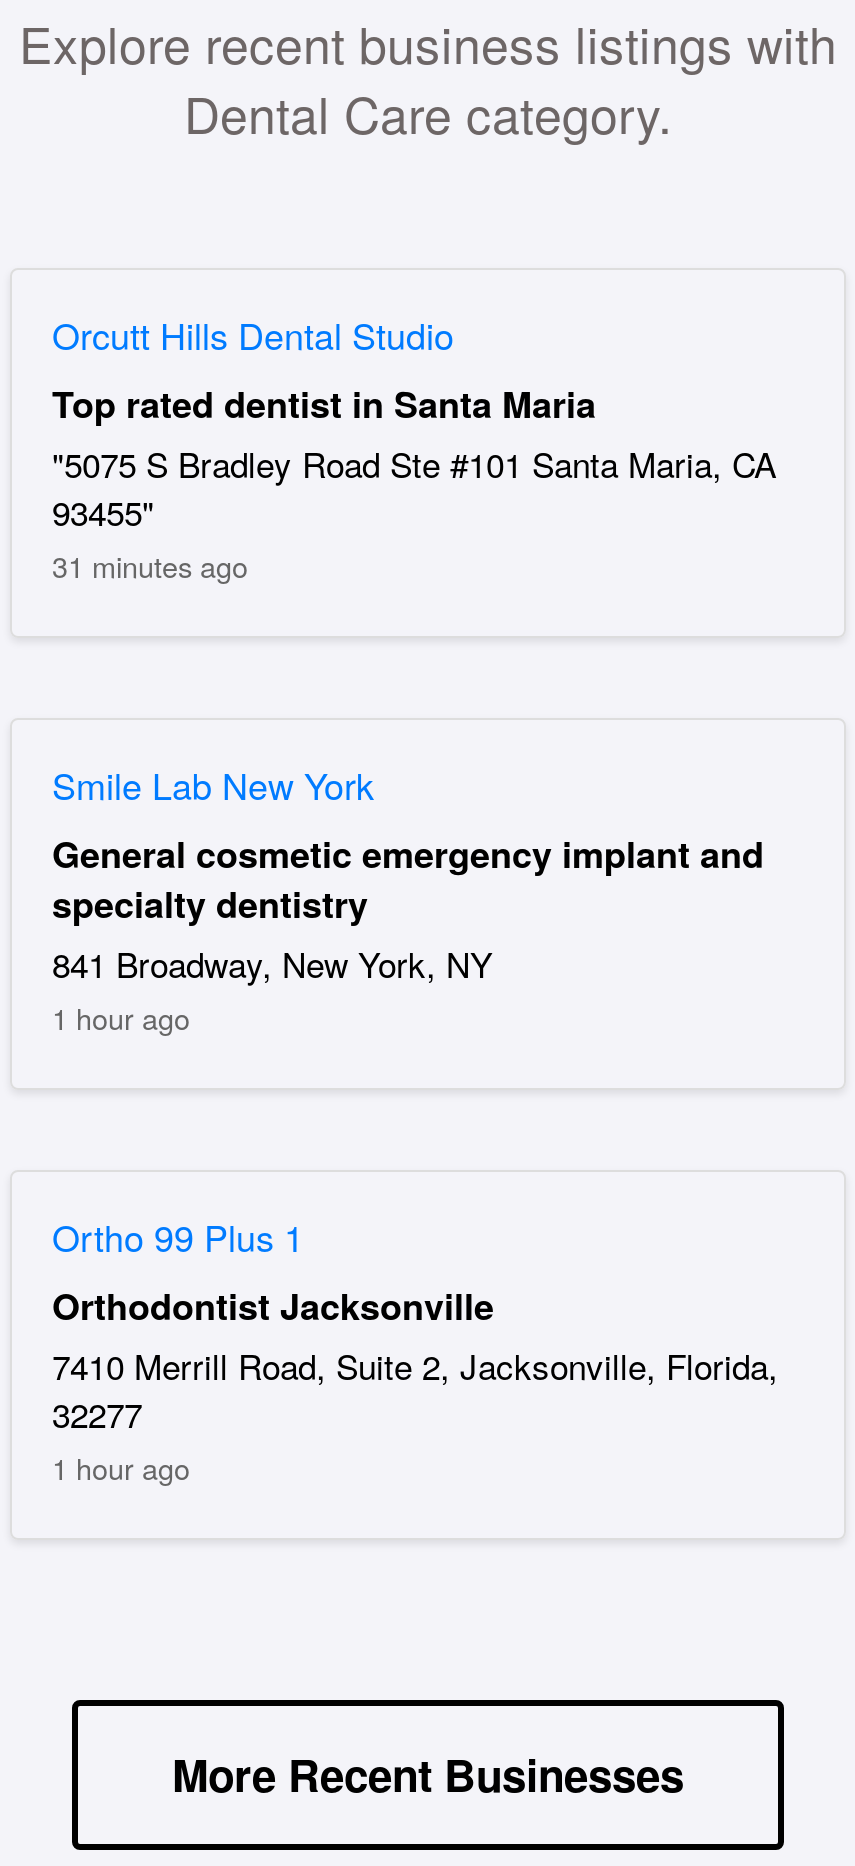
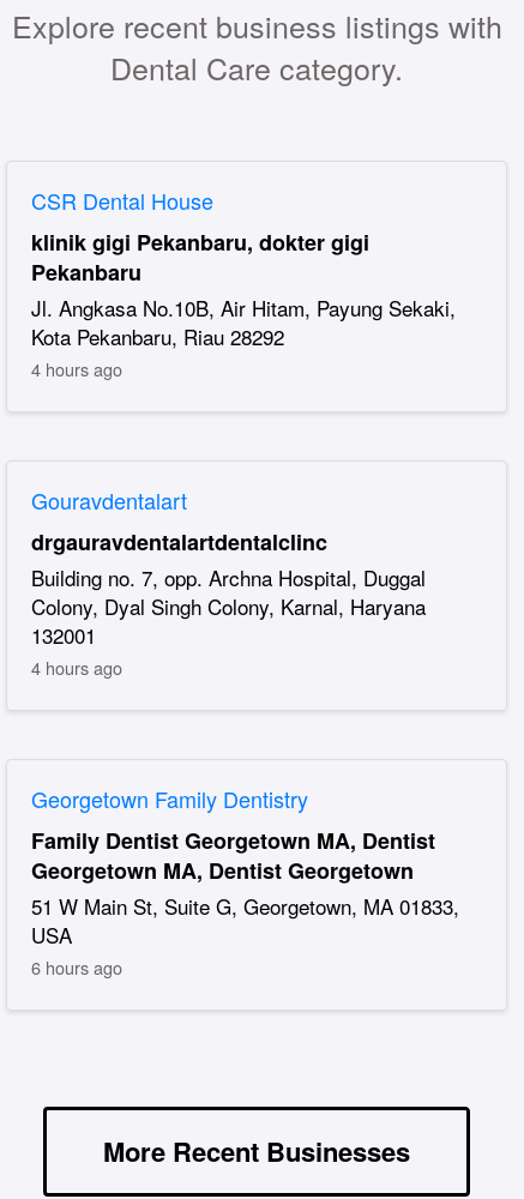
[52,307,776,585] Orcutt Hills Dental Studio | Top rated dentist in Santa Maria | "5075 S Bradley Road Ste #101 Santa Maria, CA | 93455" | 31 minutes ago -> [31,184,456,381] CSR Dental House | klinik gigi Pekanbaru, dokter gigi | Pekanbaru | Jl. Angkasa No.10B, Air Hitam, Payung Sekaki, | Kota Pekanbaru, Riau 28292 | 4 hours ago
[52,757,764,1037] Smile Lab New York | General cosmetic emergency implant and | specialty dentistry | 841 Broadway, New York, NY | 1 hour ago -> [31,484,426,679] Gouravdentalart | drgauravdentalartdentalclinc | Building no. 7, opp. Archna Hospital, Duggal | Colony, Dyal Singh Colony, Karnal, Haryana | 132001 | 4 hours ago
[52,1209,778,1487] Ortho 99 Plus 1 | Orthodontist Jacksonville | 7410 Merrill Road, Suite 2, Jacksonville, Florida, | 32277 | 1 hour ago -> [31,782,459,979] Georgetown Family Dentistry | Family Dentist Georgetown MA, Dentist | Georgetown MA, Dentist Georgetown | 51 W Main St, Suite G, Georgetown, MA 01833, | USA | 6 hours ago

